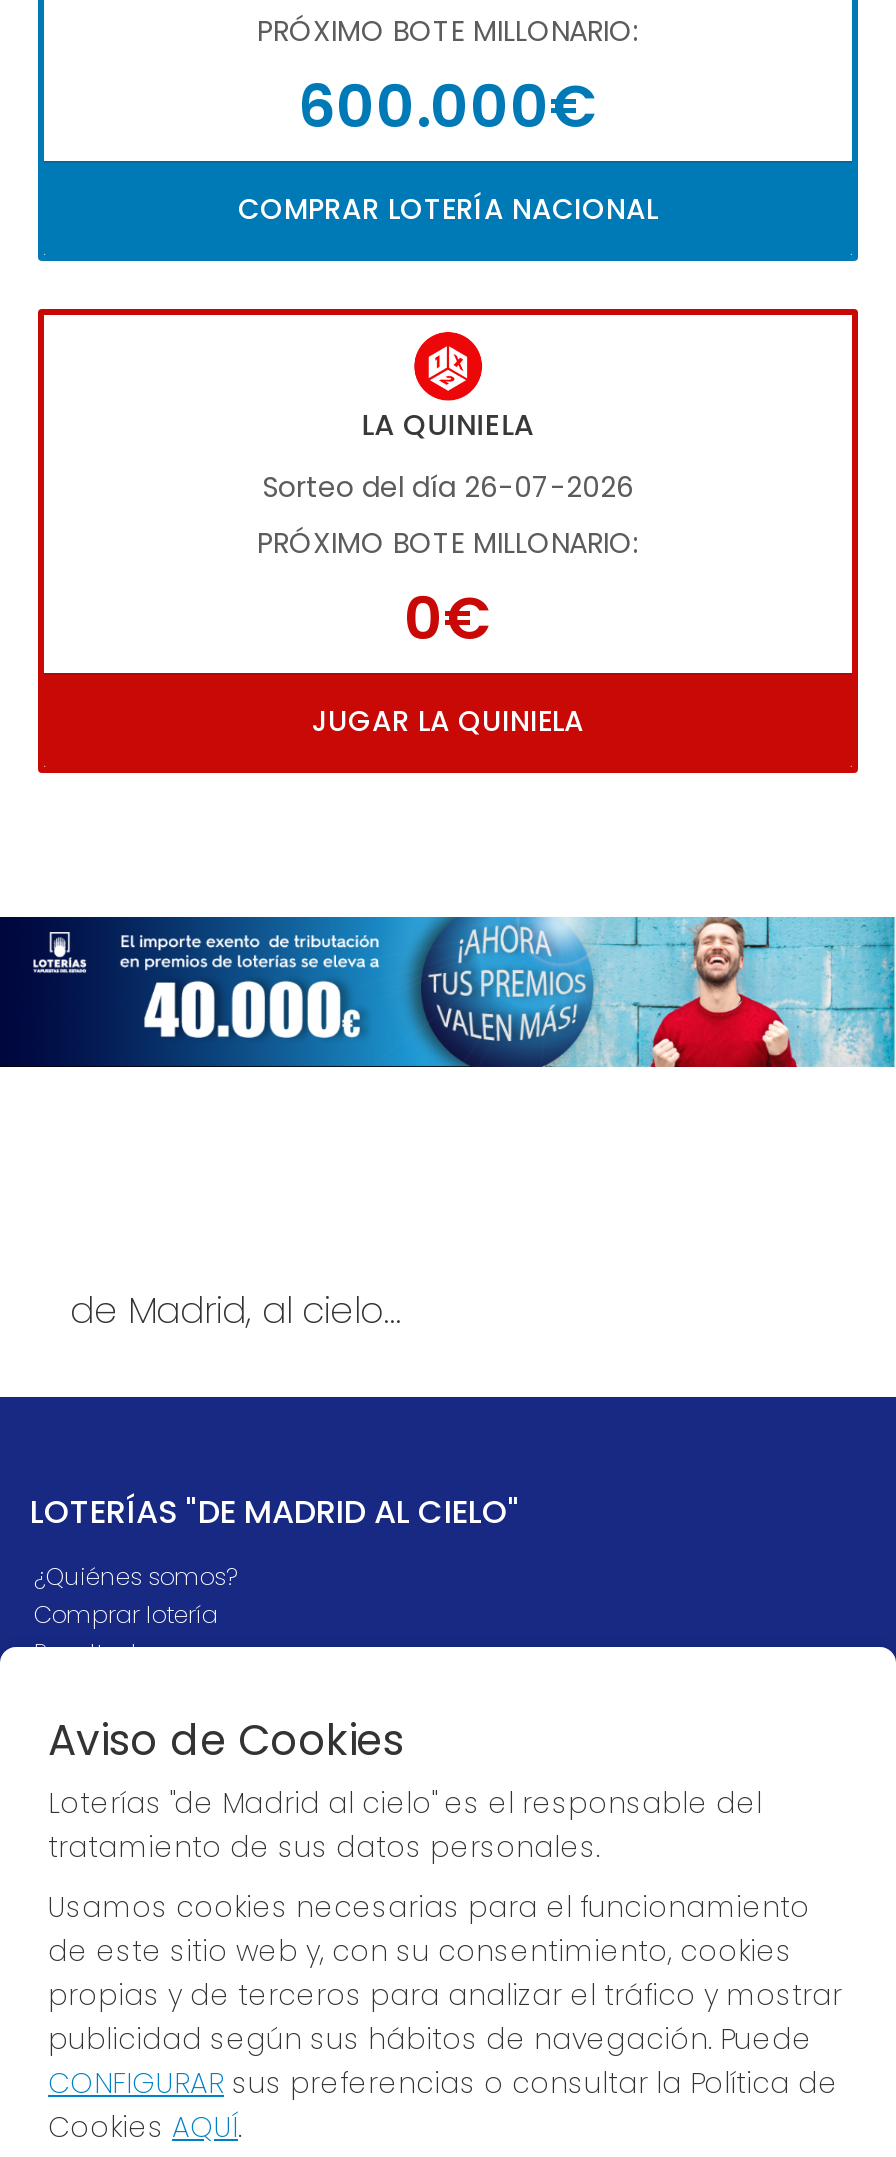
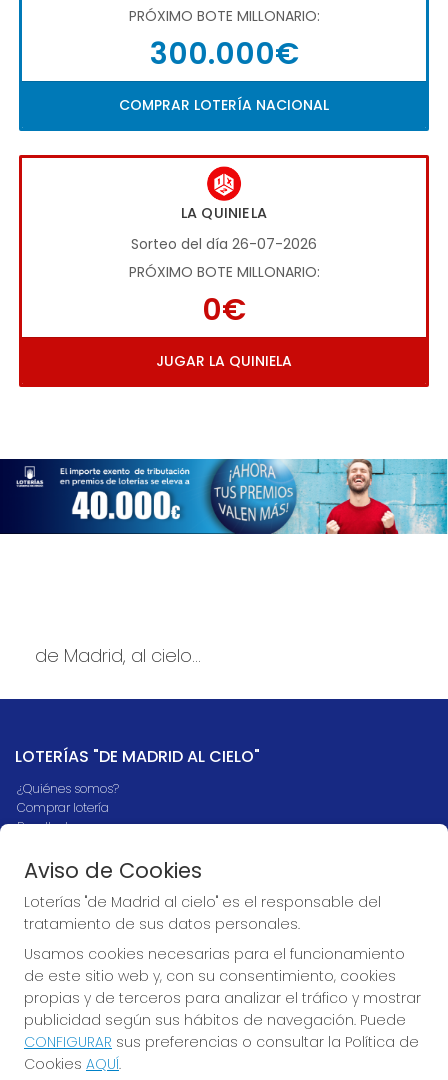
[298,65,598,147] 600.000€ -> [149,33,298,74] 300.000€

